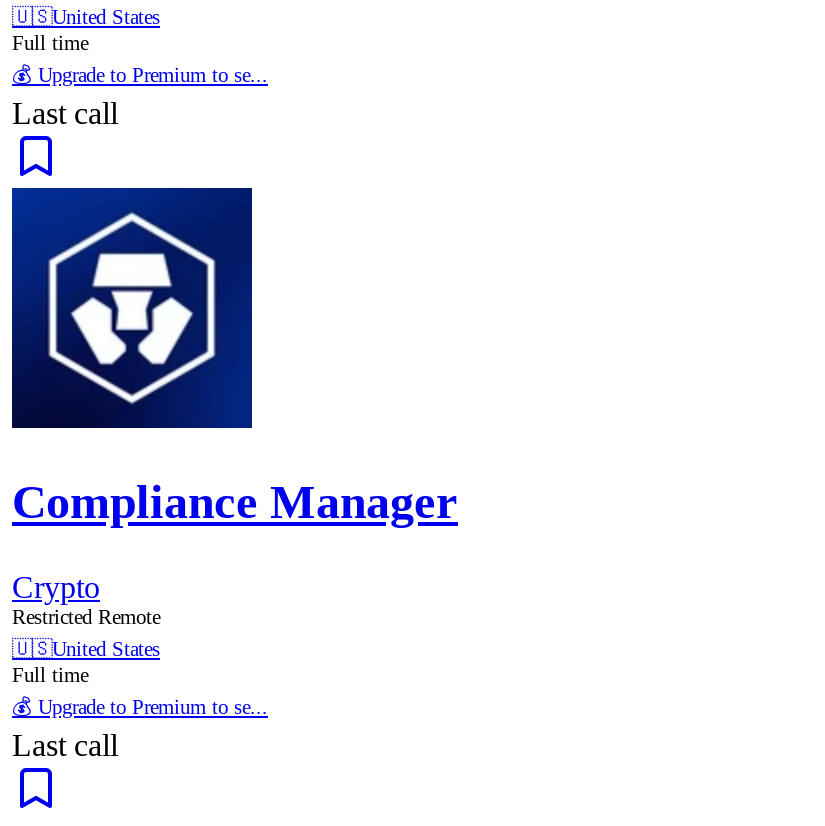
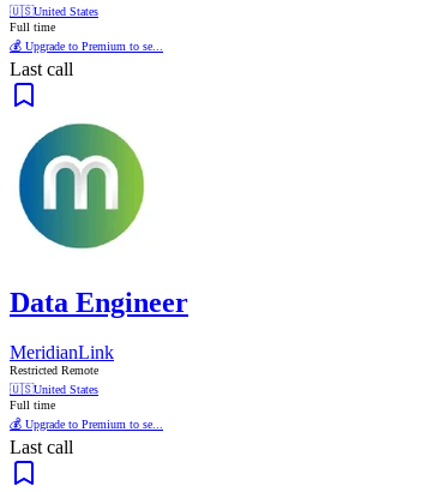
[10,186,458,529] [image] | Compliance Manager -> [10,113,188,317] [image] | Data Engineer
[12,571,100,605] Crypto -> [10,342,114,363] MeridianLink

